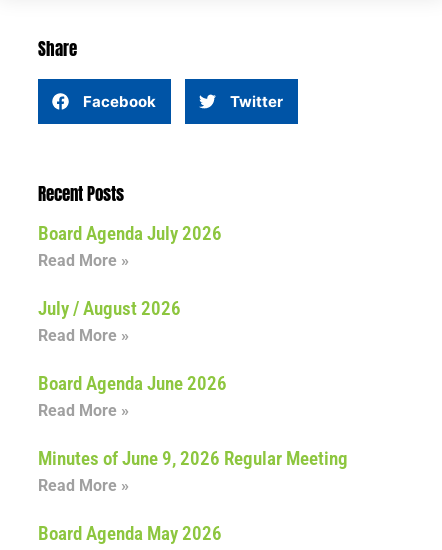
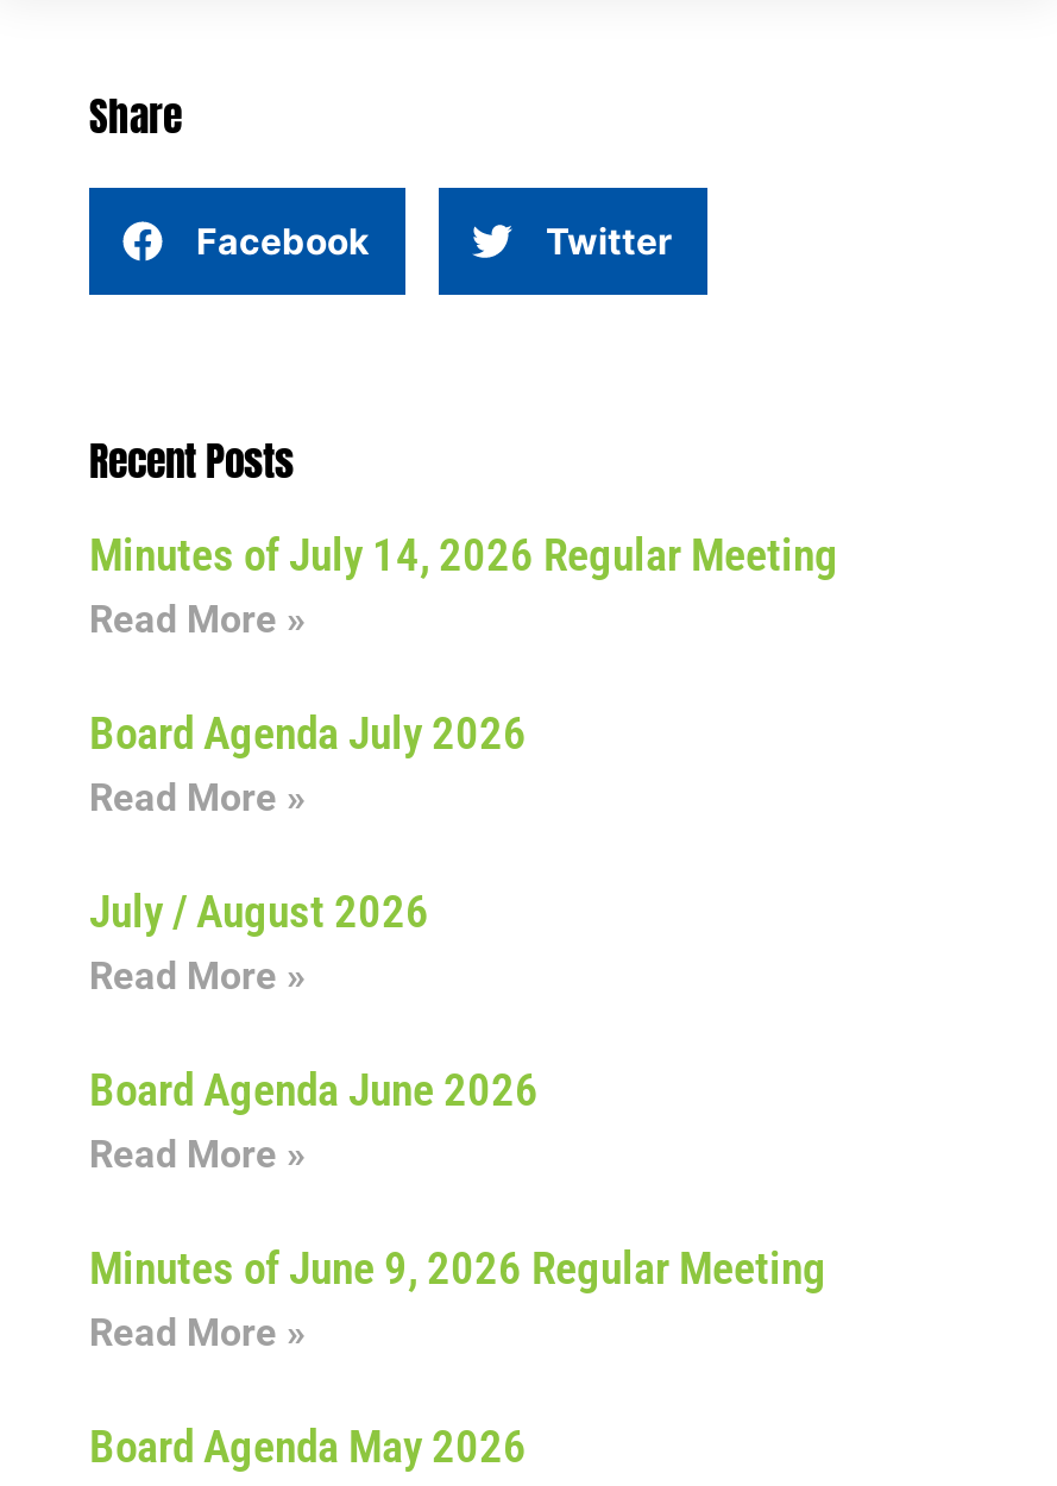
none -> [89,529,838,643] Minutes of July 14, 2026 Regular Meeting | Read More »

